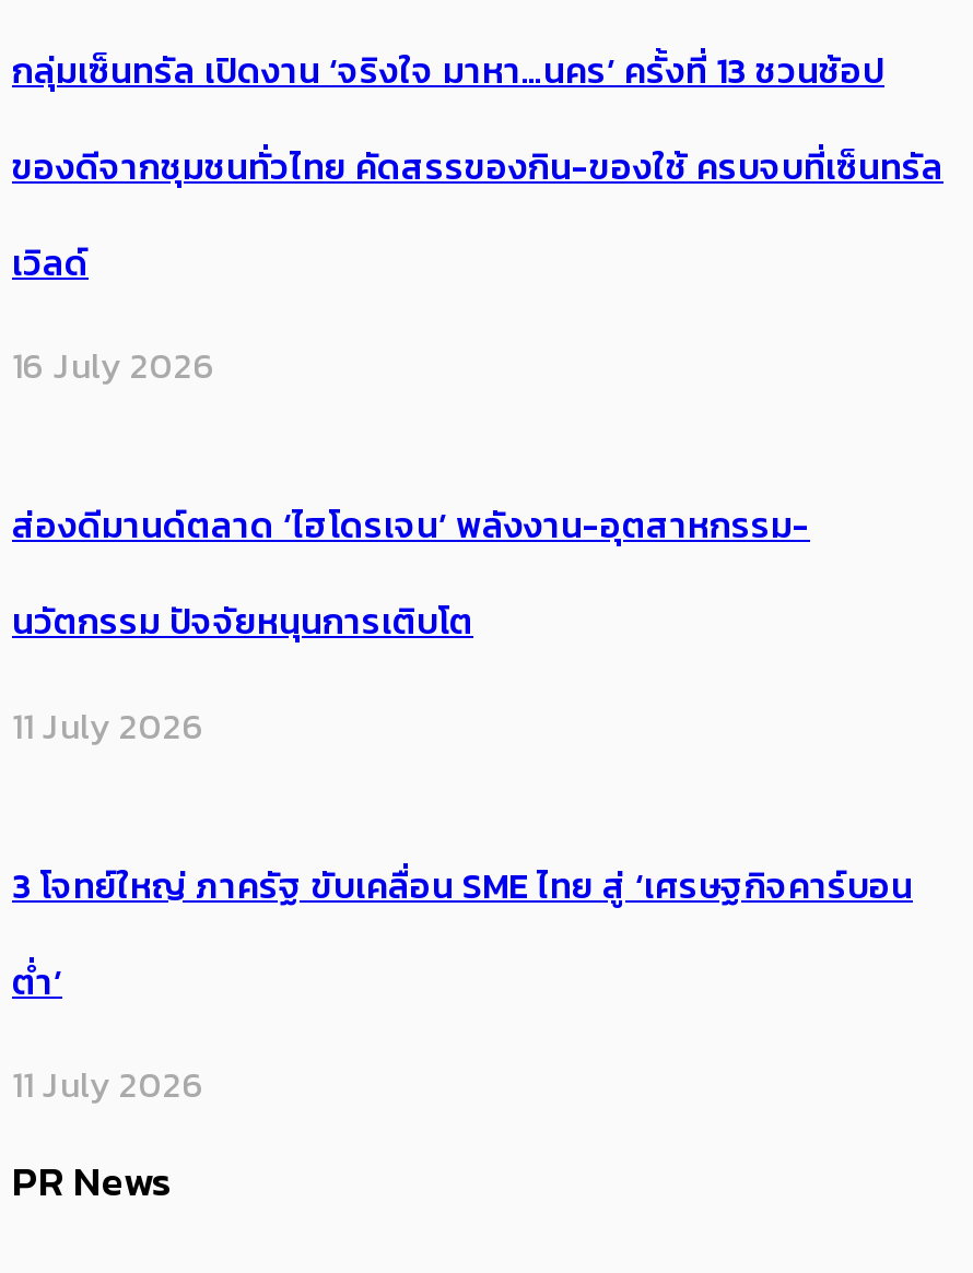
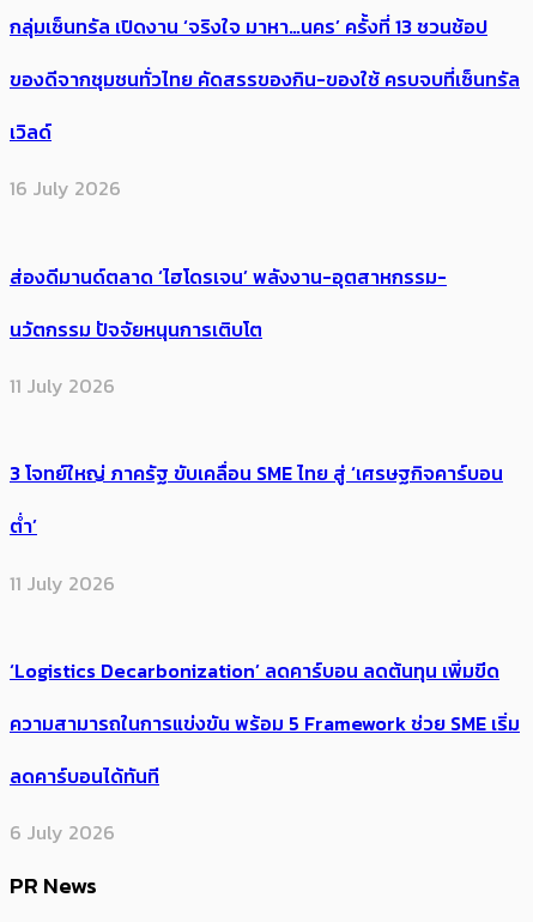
none -> [10,656,520,847] ‘Logistics Decarbonization’ ลดคาร์บอน ลดต้นทุน เพิ่มขีด | ความสามารถในการแข่งขัน พร้อม 5 Framework ช่วย SME เริ่ม | ลดคาร์บอนได้ทันที | 6 July 2026

